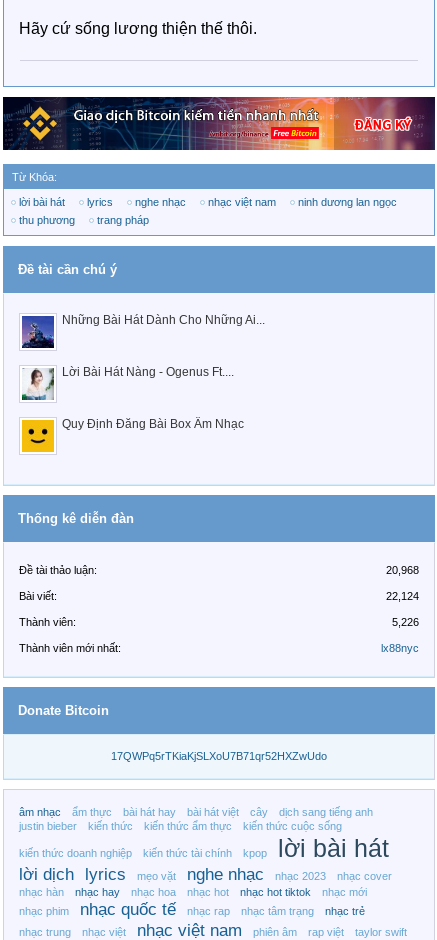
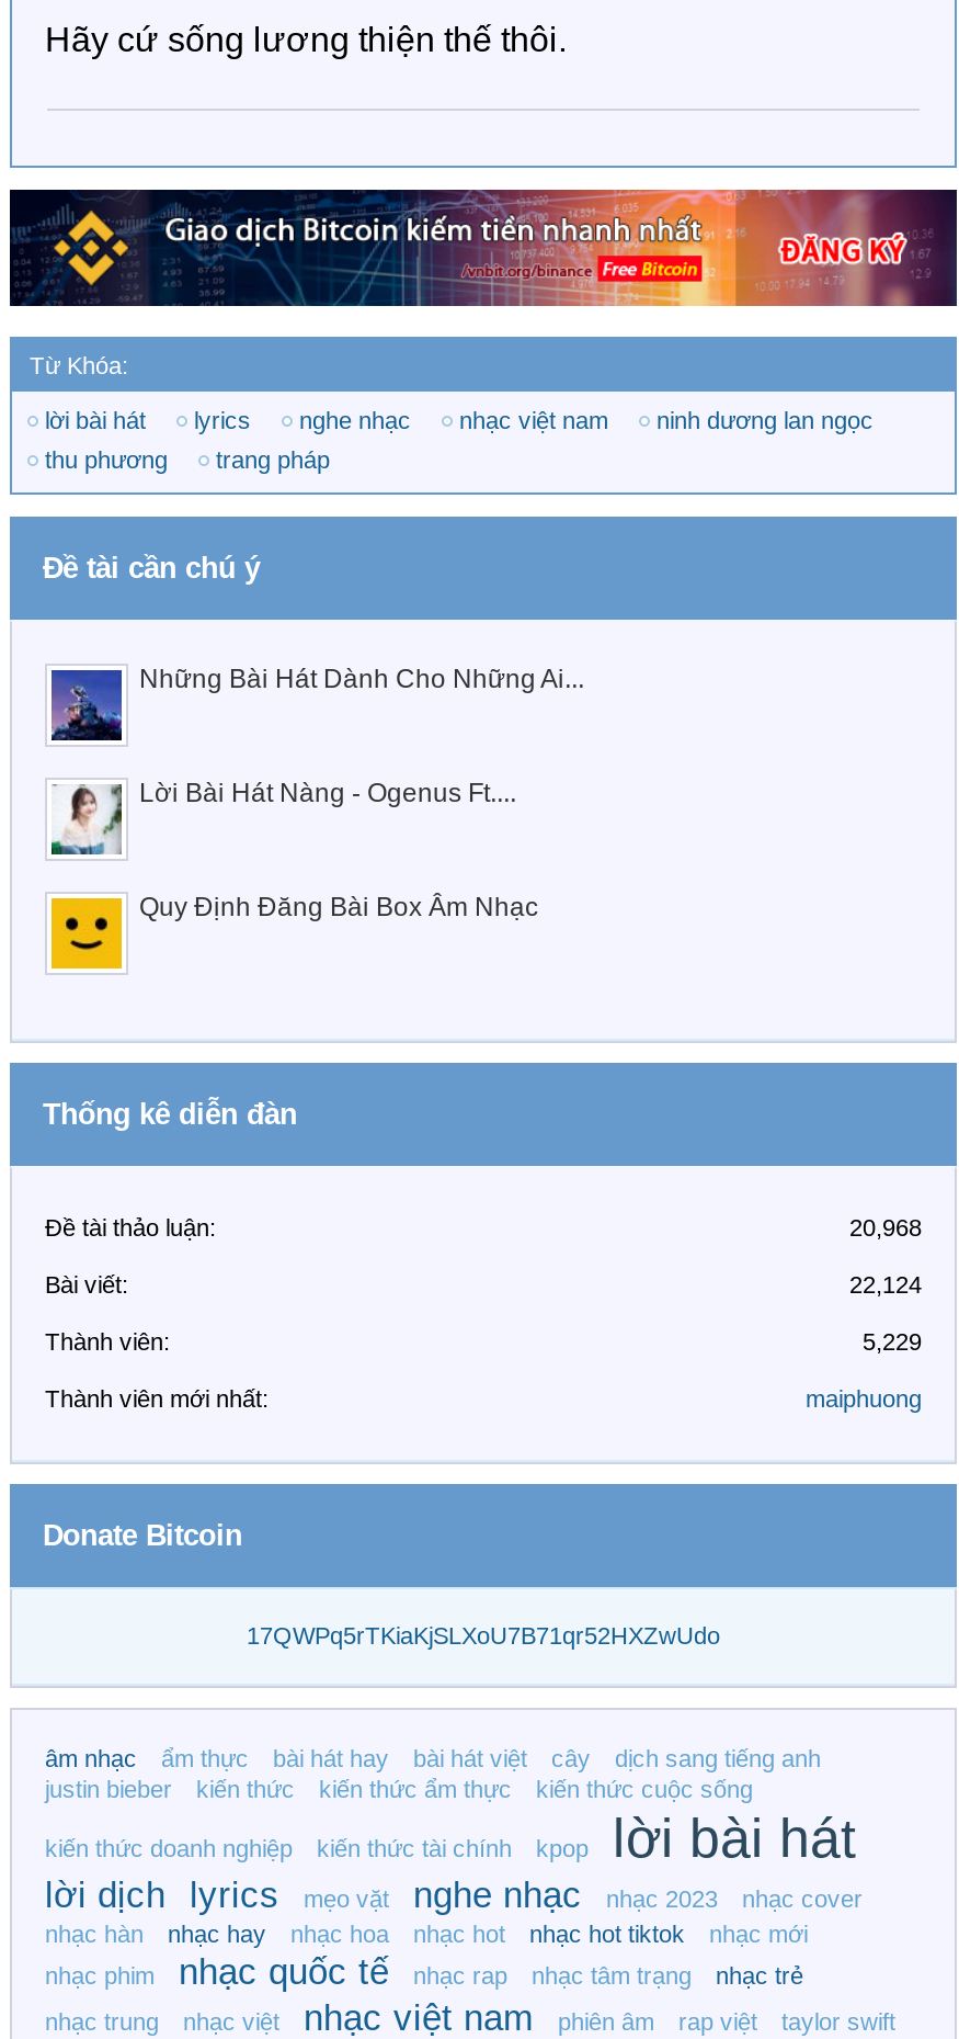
[392,616,419,628] 5,226 -> [863,1329,922,1355] 5,229
[381,642,419,654] lx88nyc -> [806,1386,922,1412] maiphuong

